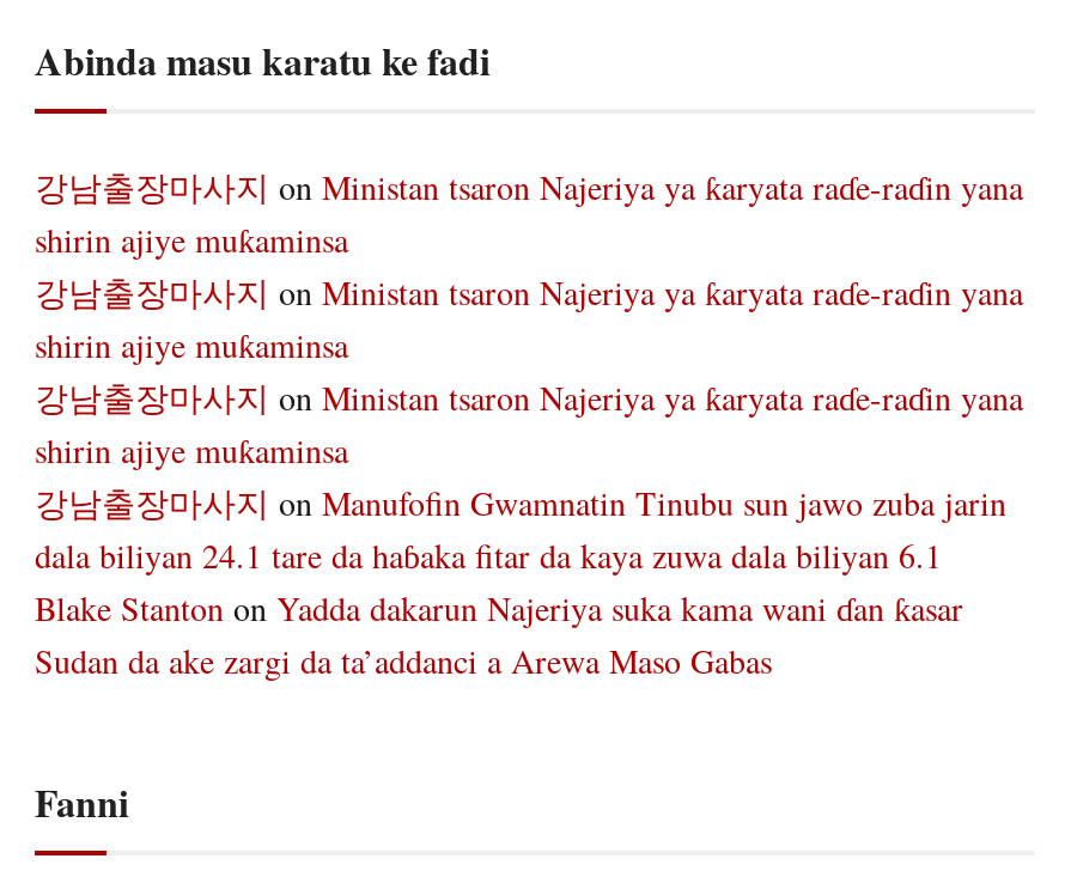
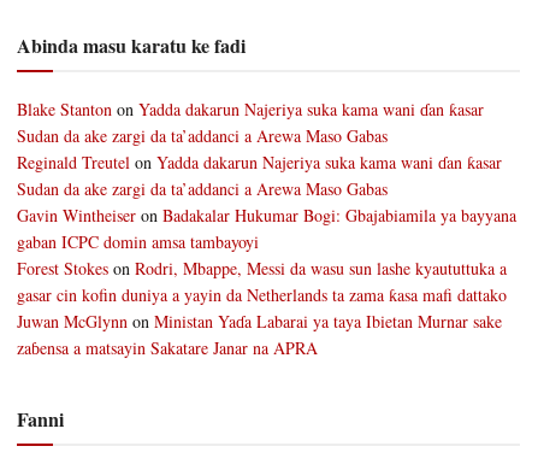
[35,163,1023,577] 강남출장마사지 on Ministan tsaron Najeriya ya ƙaryata raɗe-raɗin yana | shirin ajiye muƙaminsa | 강남출장마사지 on Ministan tsaron Najeriya ya ƙaryata raɗe-raɗin yana | shirin ajiye muƙaminsa | 강남출장마사지 on Ministan tsaron Najeriya ya ƙaryata raɗe-raɗin yana | shirin ajiye muƙaminsa | 강남출장마사지 on Manufofin Gwamnatin Tinubu sun jawo zuba jarin | dala biliyan 24.1 tare da haɓaka fitar da kaya zuwa dala biliyan 6.1 -> none
moved [35,584,963,682] -> [17,97,484,147]: Blake Stanton on Yadda dakarun Najeriya suka kama wani ɗan ƙasar | Sudan da ake zargi da ta’addanci a Arewa Maso Gabas
none -> [17,150,516,359] Reginald Treutel on Yadda dakarun Najeriya suka kama wani ɗan ƙasar | Sudan da ake zargi da ta’addanci a Arewa Maso Gabas | Gavin Wintheiser on Badakalar Hukumar Bogi: Gbajabiamila ya bayyana | gaban ICPC domin amsa tambayoyi | Forest Stokes on Rodri, Mbappe, Messi da wasu sun lashe kyaututtuka a | gasar cin kofin duniya a yayin da Netherlands ta zama ƙasa mafi dattako | Juwan McGlynn on Ministan Yaɗa Labarai ya taya Ibietan Murnar sake | zaɓensa a matsayin Sakatare Janar na APRA

